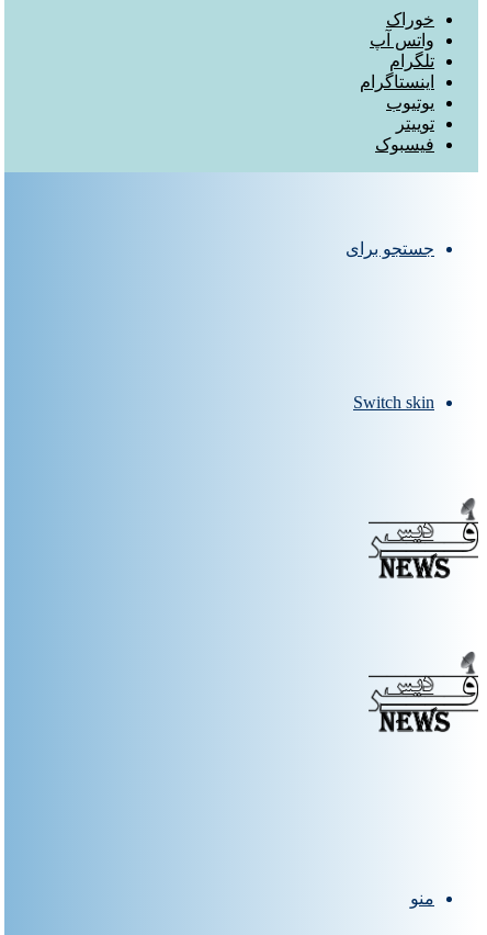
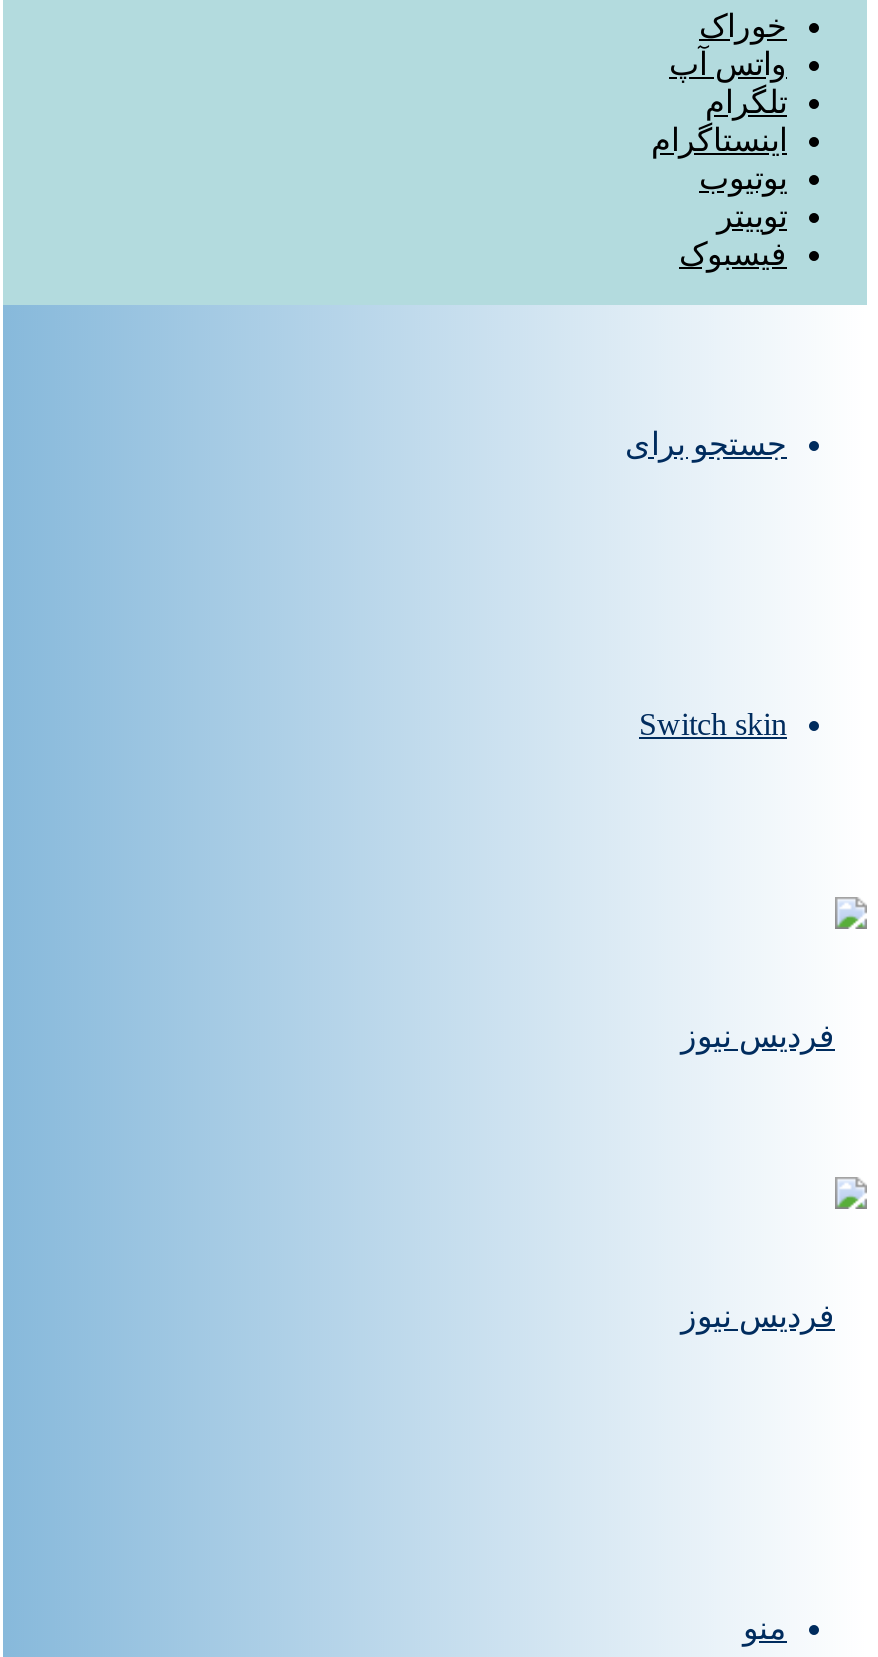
[367,497,479,584] [image] -> [667,895,869,1057] [image]
[367,651,479,737] [image] -> [667,1175,869,1337] [image]

